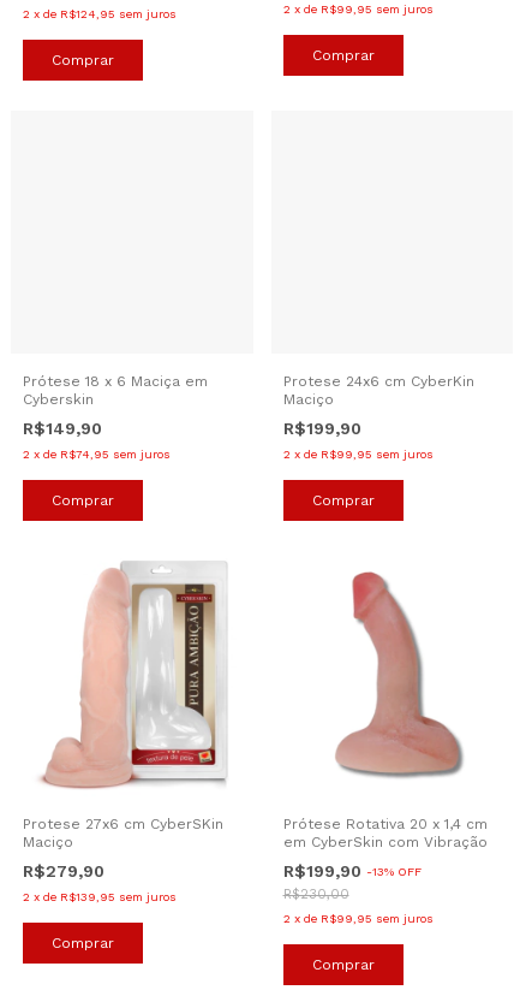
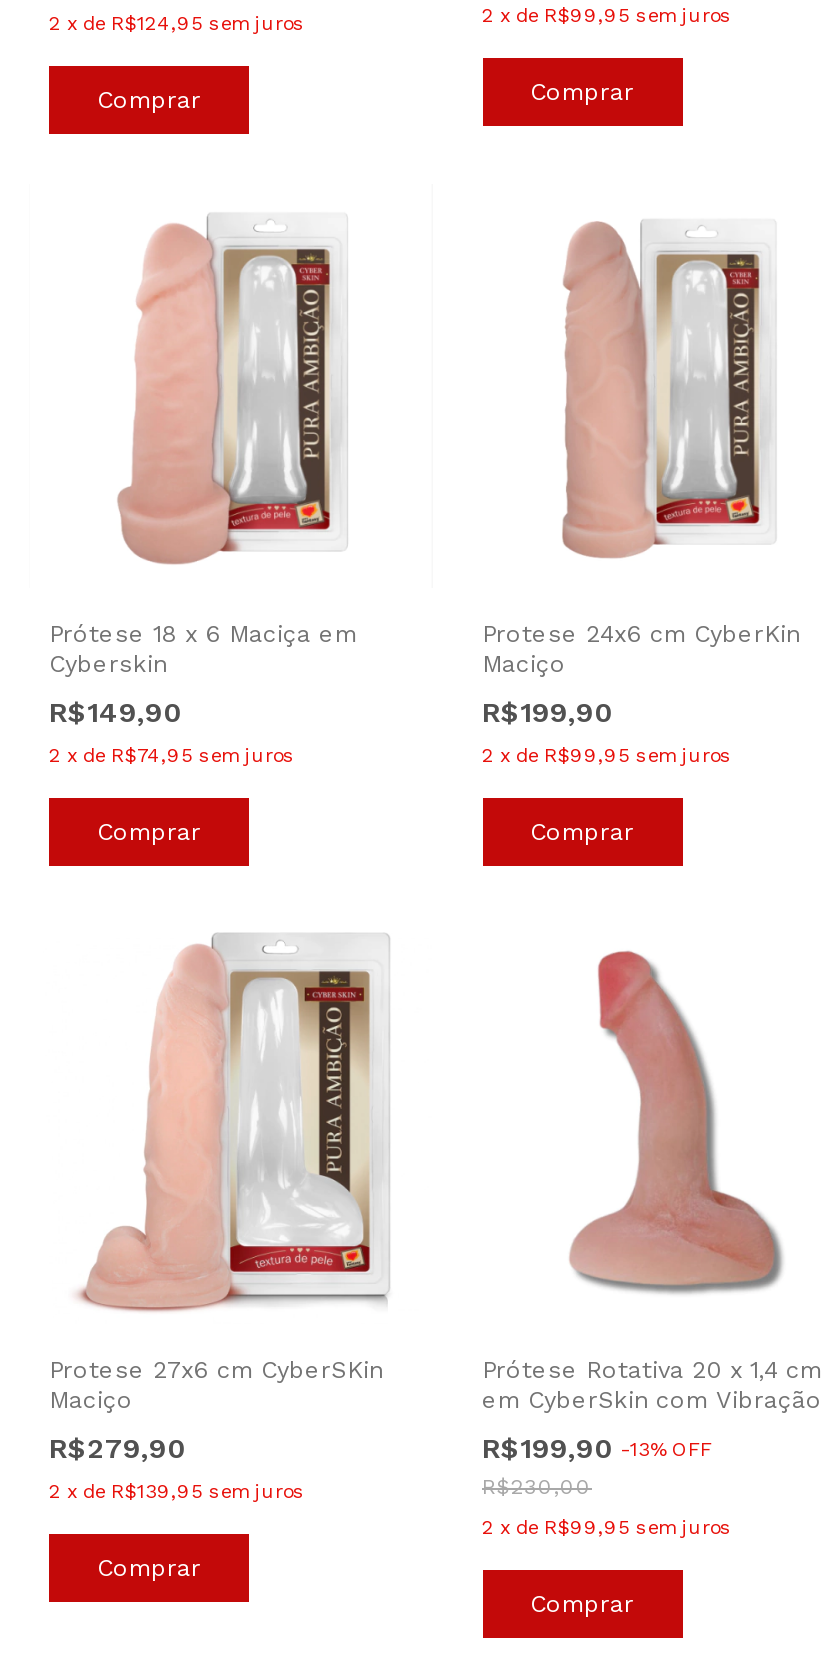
none -> [117,220,339,566] [image]
none -> [561,220,767,558] [image]

